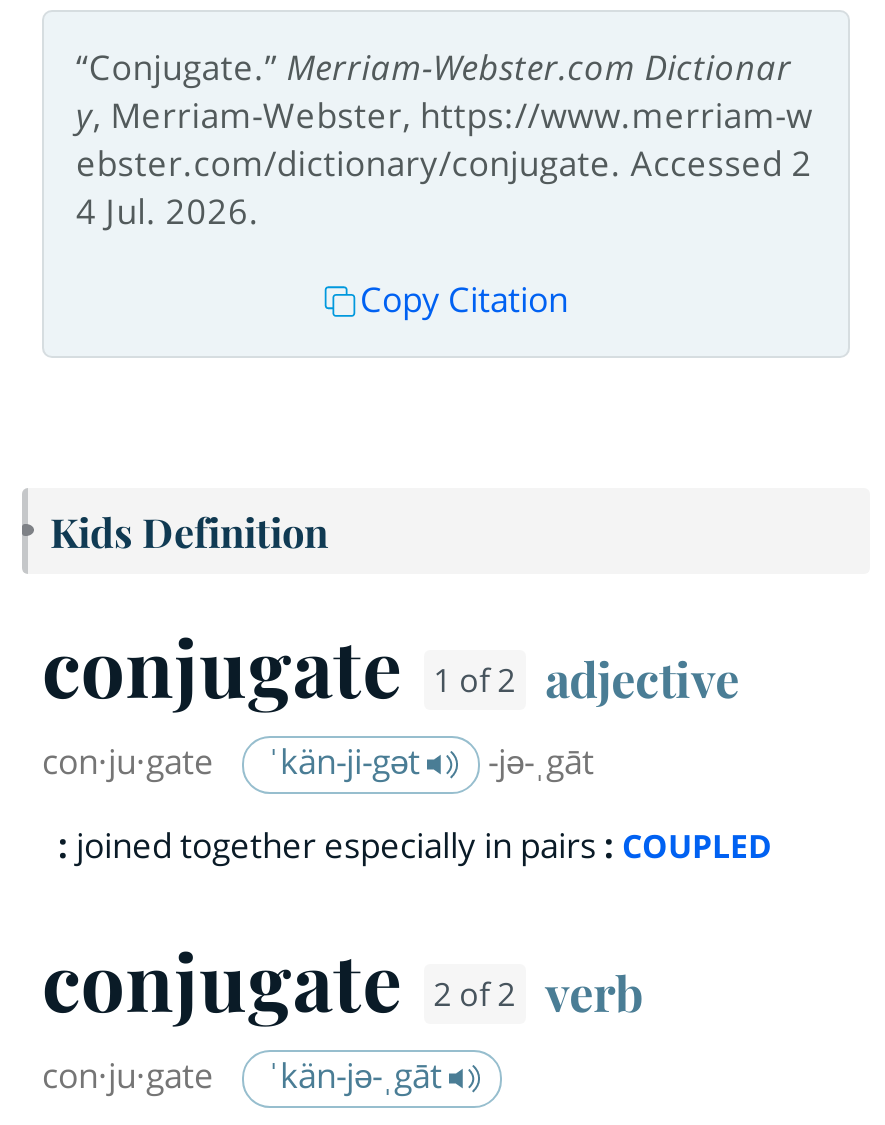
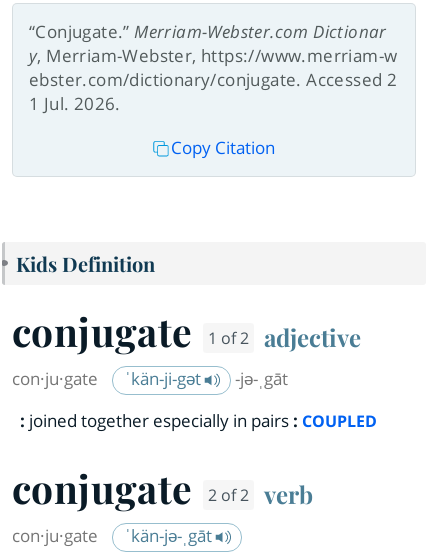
[76,187,260,233] 4 Jul. 2026. -> [29,92,121,115] 1 Jul. 2026.

